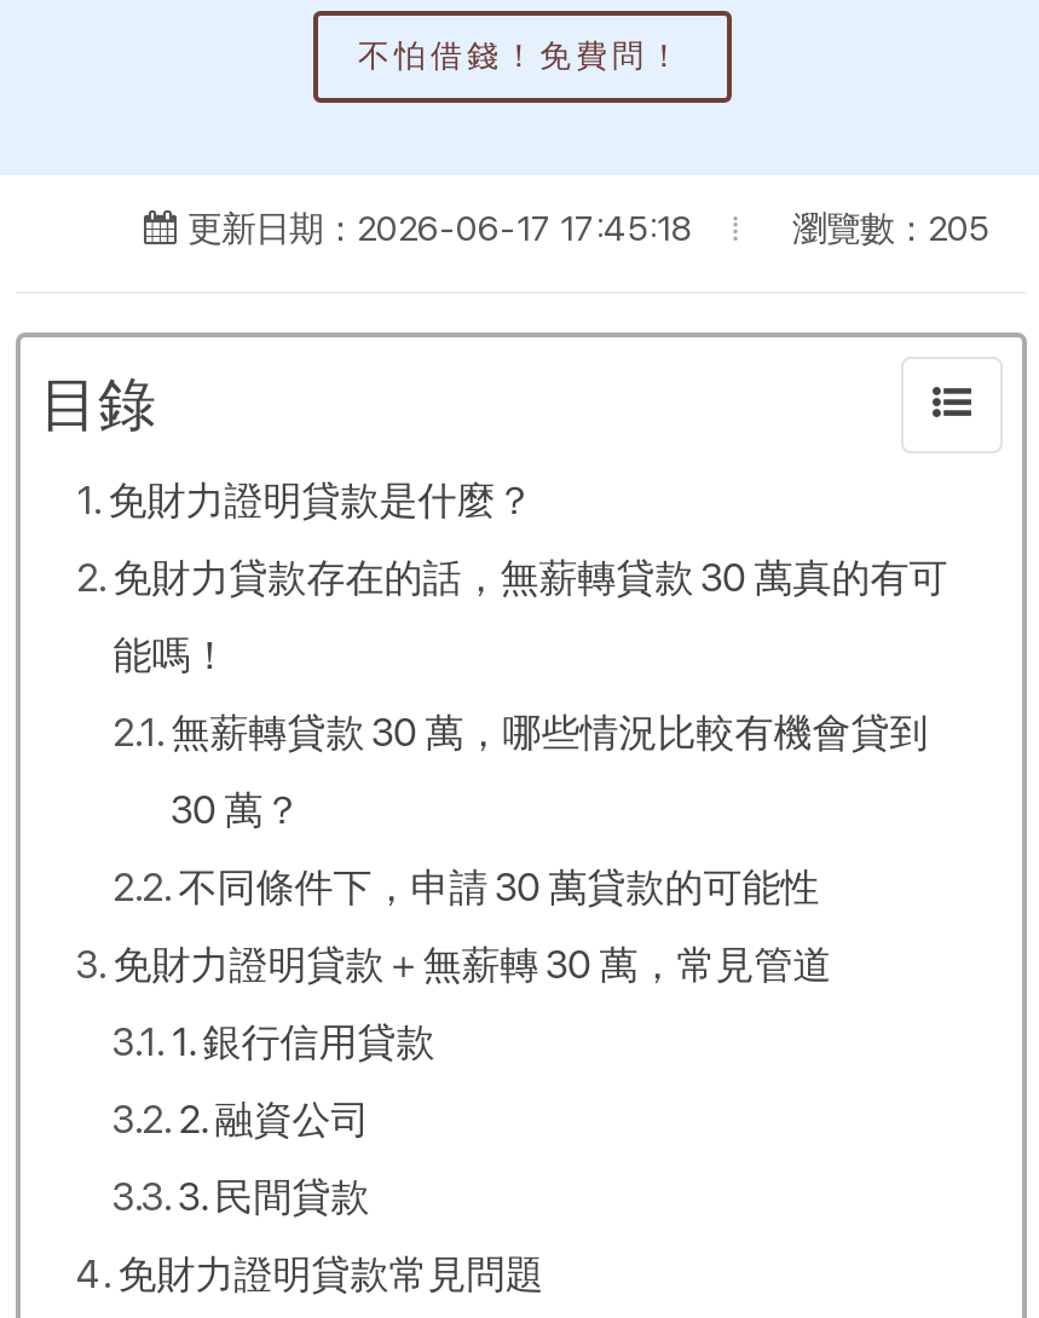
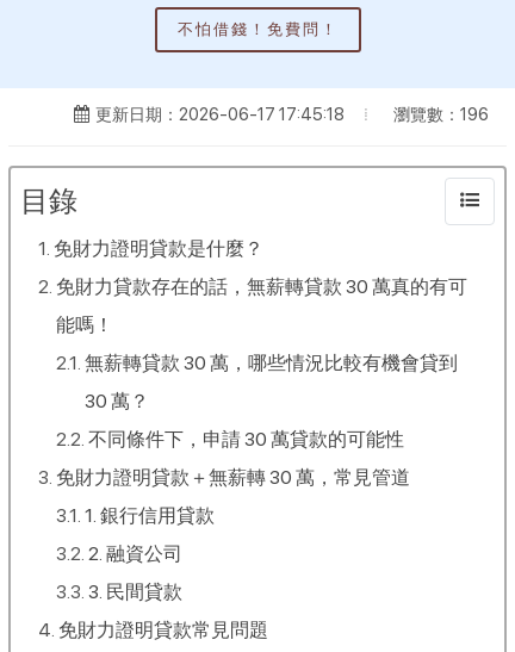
[792,206,991,247] 瀏覽數：205 -> [393,103,489,123] 瀏覽數：196

